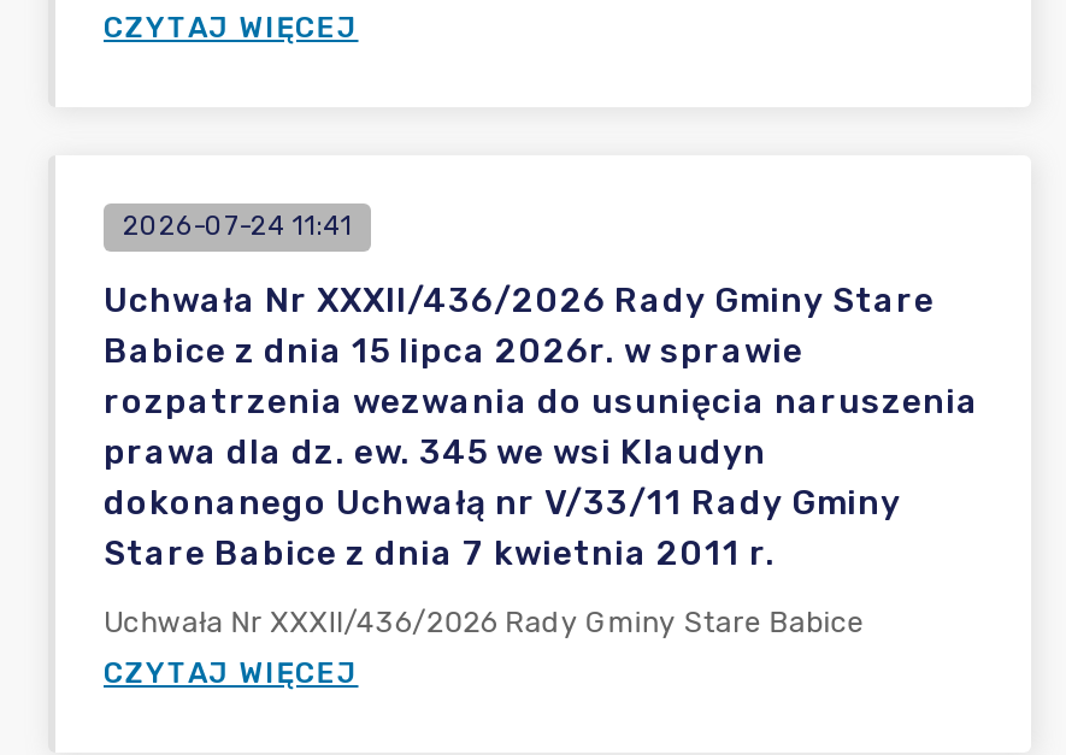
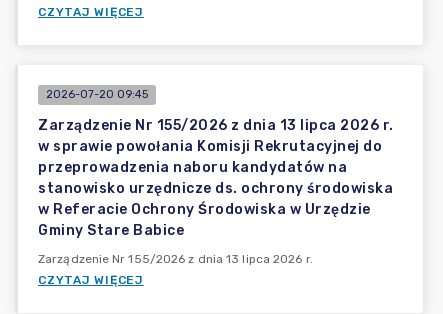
[123,211,352,242] 2026-07-24 11:41 -> [46,88,148,101] 2026-07-20 09:45
[104,281,979,574] Uchwała Nr XXXII/436/2026 Rady Gminy Stare | Babice z dnia 15 lipca 2026r. w sprawie | rozpatrzenia wezwania do usunięcia naruszenia | prawa dla dz. ew. 345 we wsi Klaudyn | dokonanego Uchwałą nr V/33/11 Rady Gminy | Stare Babice z dnia 7 kwietnia 2011 r. -> [38,117,393,239] Zarządzenie Nr 155/2026 z dnia 13 lipca 2026 r. | w sprawie powołania Komisji Rekrutacyjnej do | przeprowadzenia naboru kandydatów na | stanowisko urzędnicze ds. ochrony środowiska | w Referacie Ochrony Środowiska w Urzędzie | Gminy Stare Babice
[104,606,865,639] Uchwała Nr XXXII/436/2026 Rady Gminy Stare Babice -> [38,252,313,266] Zarządzenie Nr 155/2026 z dnia 13 lipca 2026 r.

